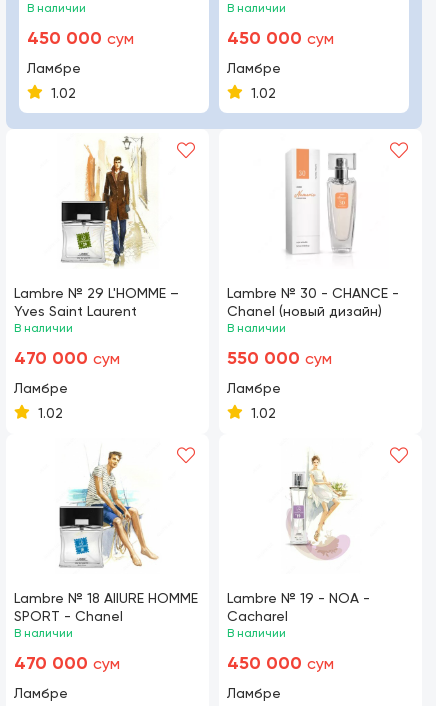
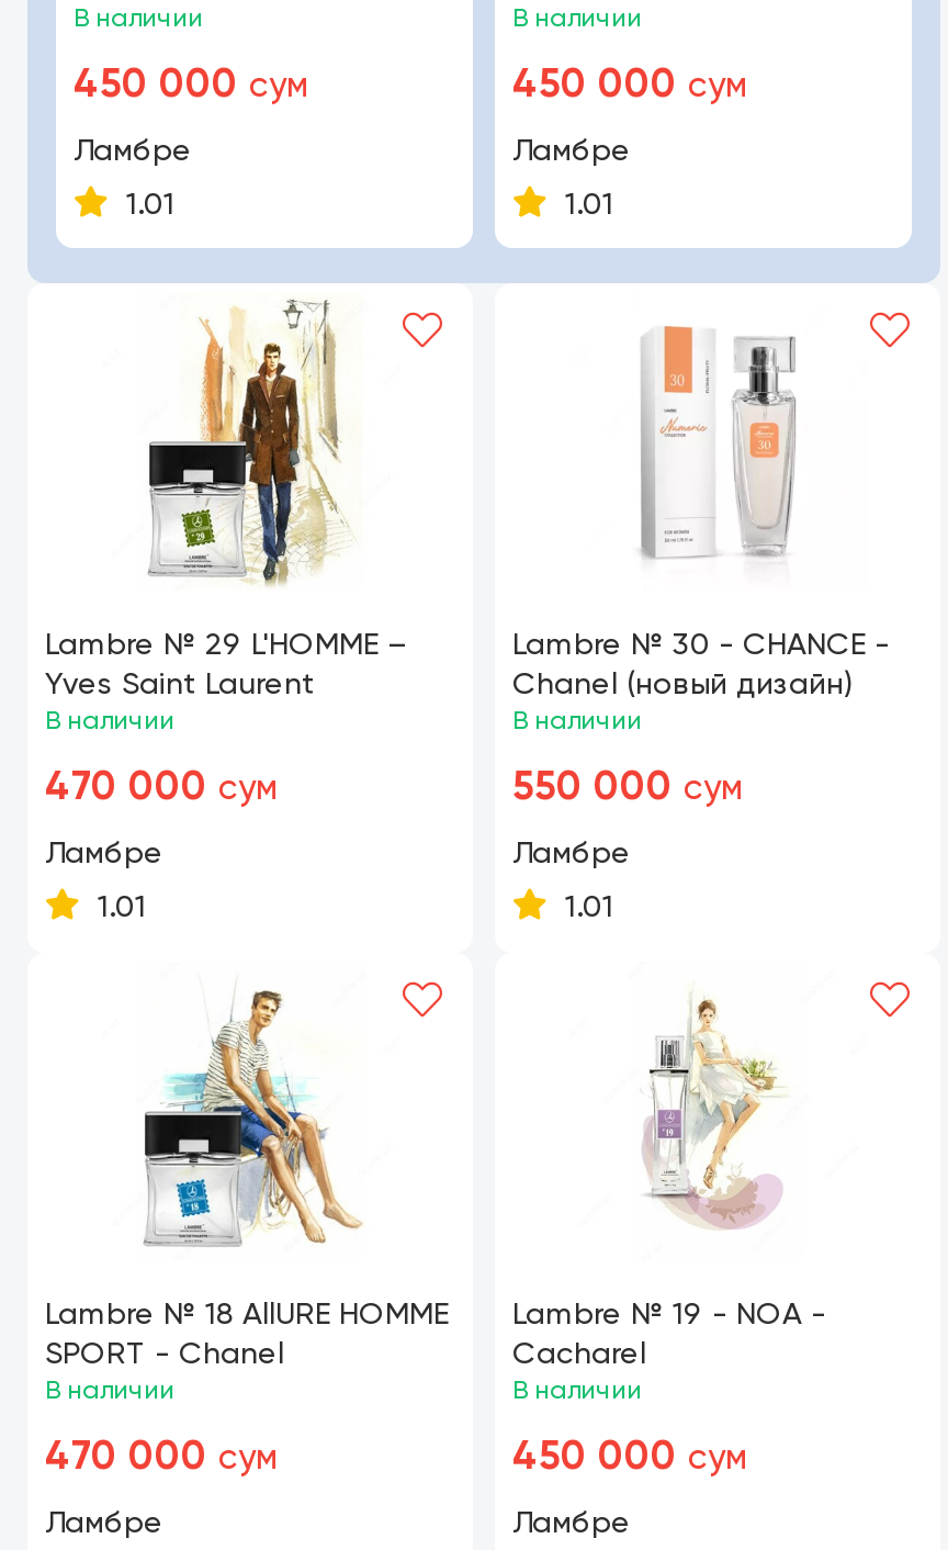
[51,86,76,100] 1.02 -> [126,189,174,220] 1.01
[251,86,276,100] 1.02 -> [565,189,613,220] 1.01
[38,406,63,420] 1.02 -> [98,892,146,923] 1.01
[251,406,276,420] 1.02 -> [565,892,613,923] 1.01

